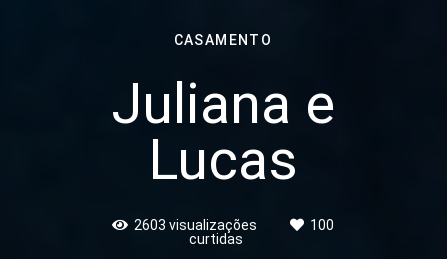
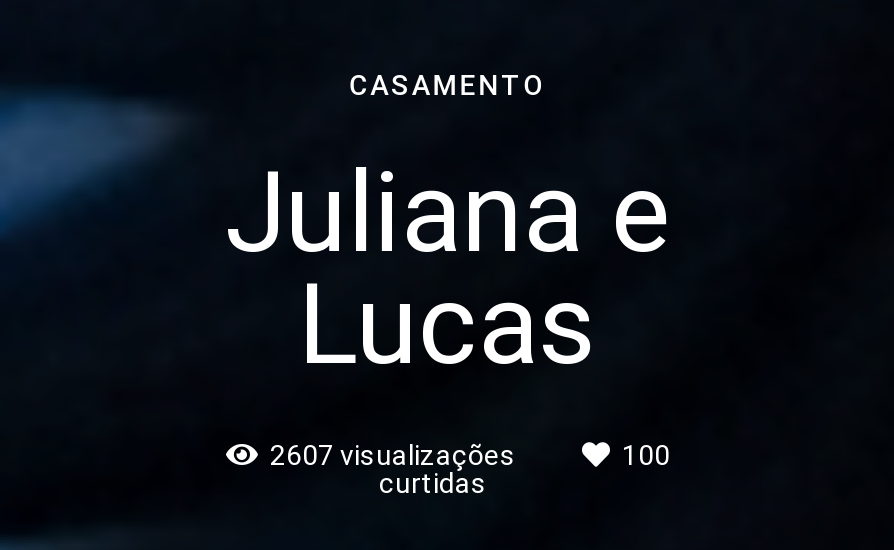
none -> [6,96,164,238] [image]
[134,216,260,232] 2603 visualizações -> [270,439,522,471] 2607 visualizações

